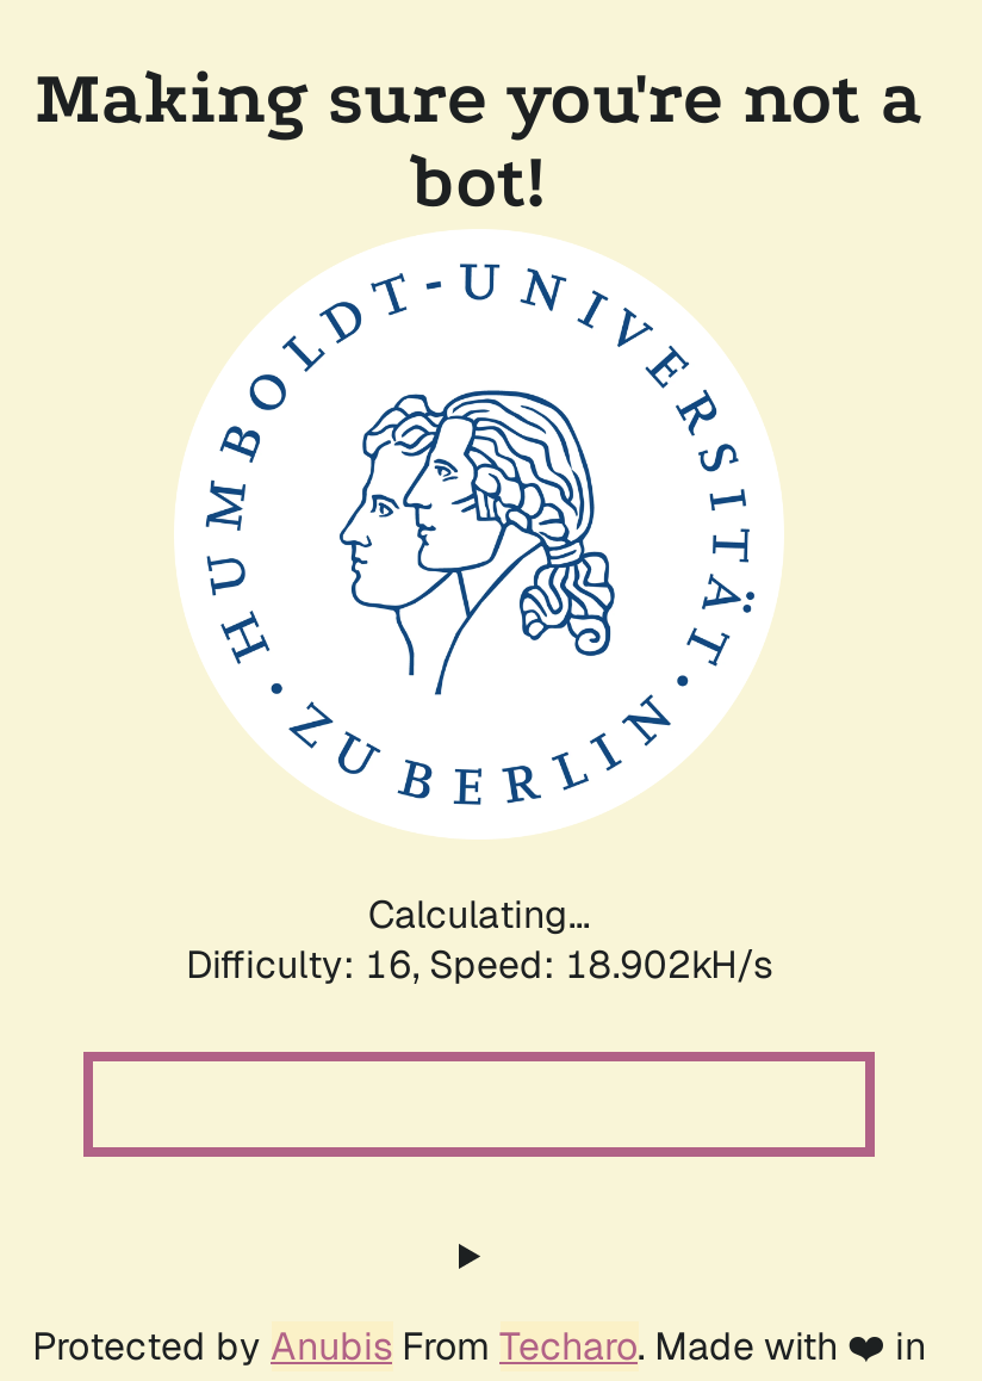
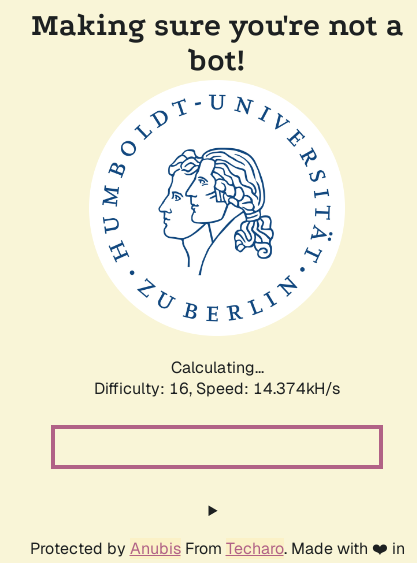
[186,940,772,990] Difficulty: 16, Speed: 18.902kH/s -> [94,378,340,399] Difficulty: 16, Speed: 14.374kH/s

